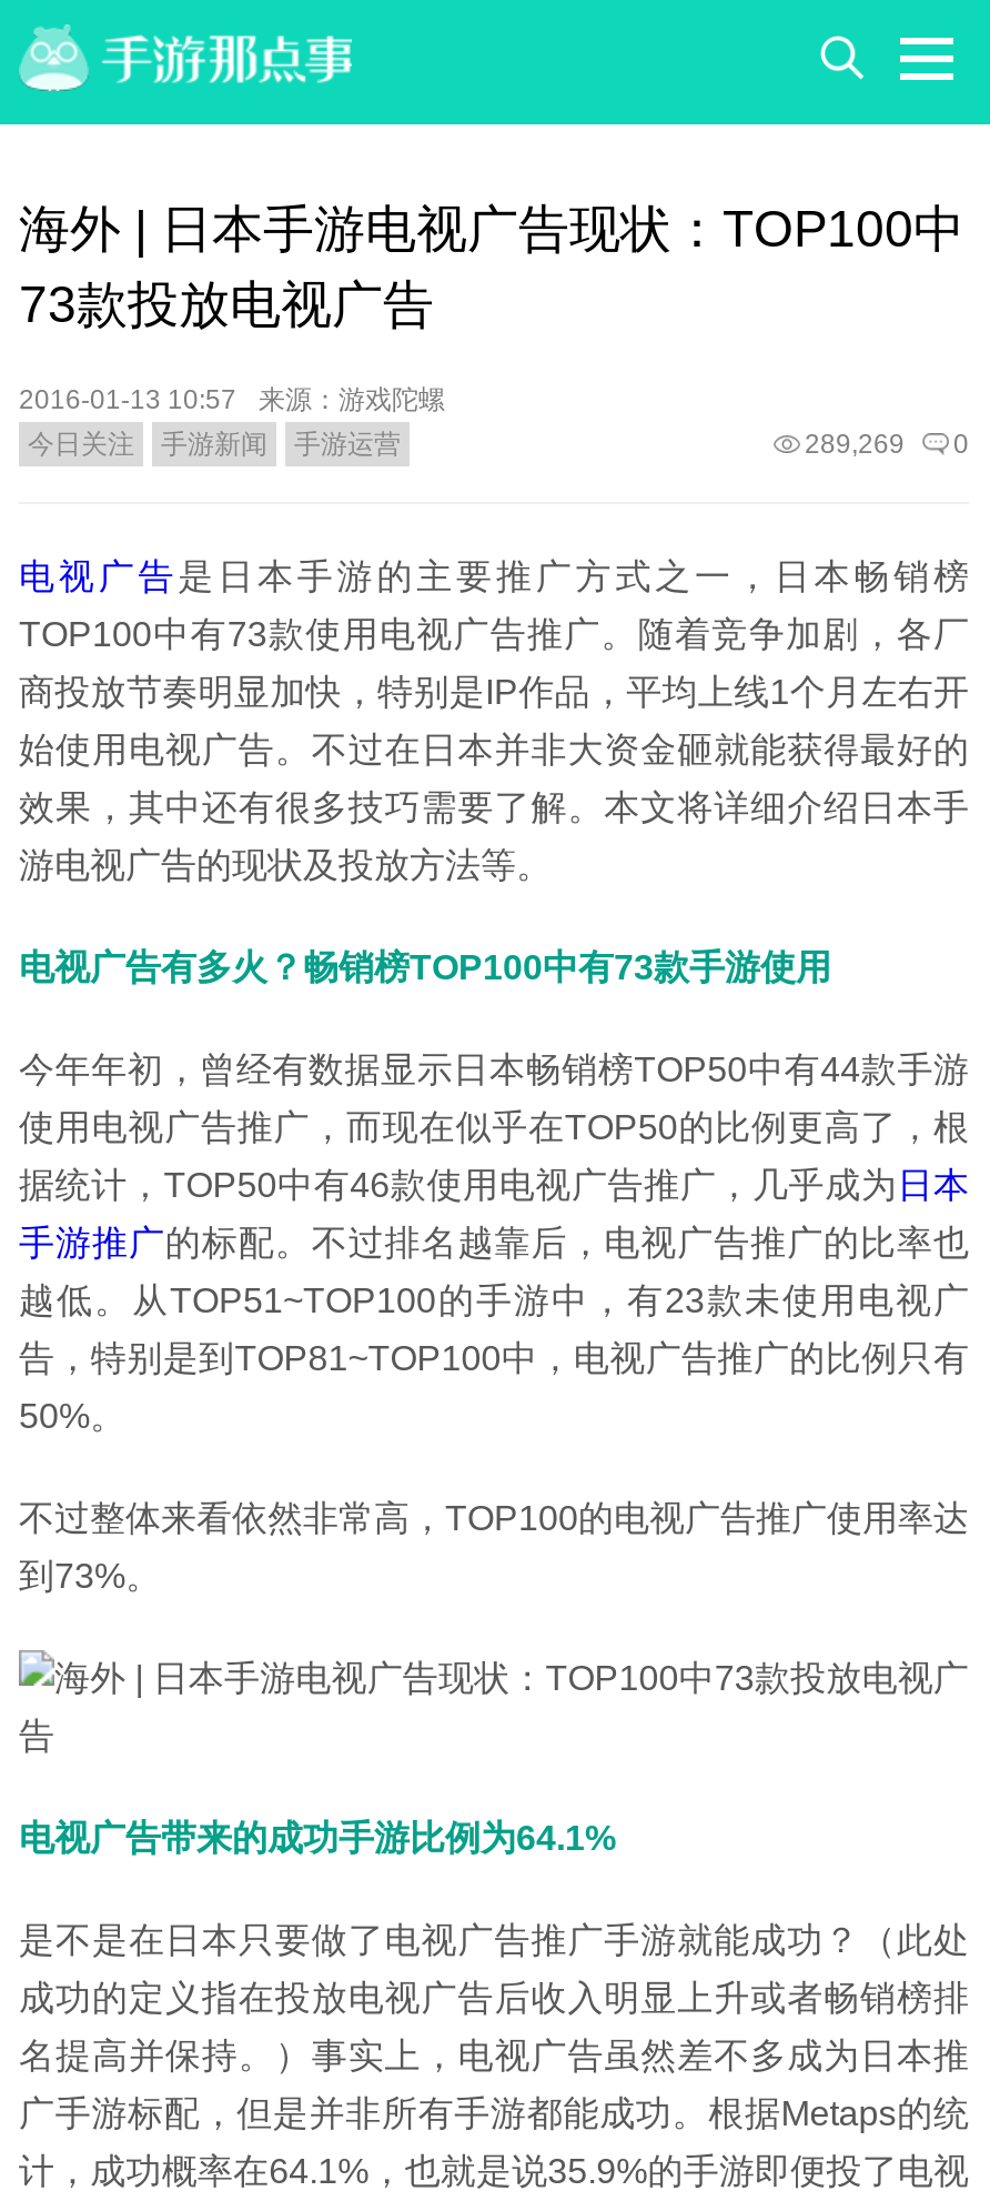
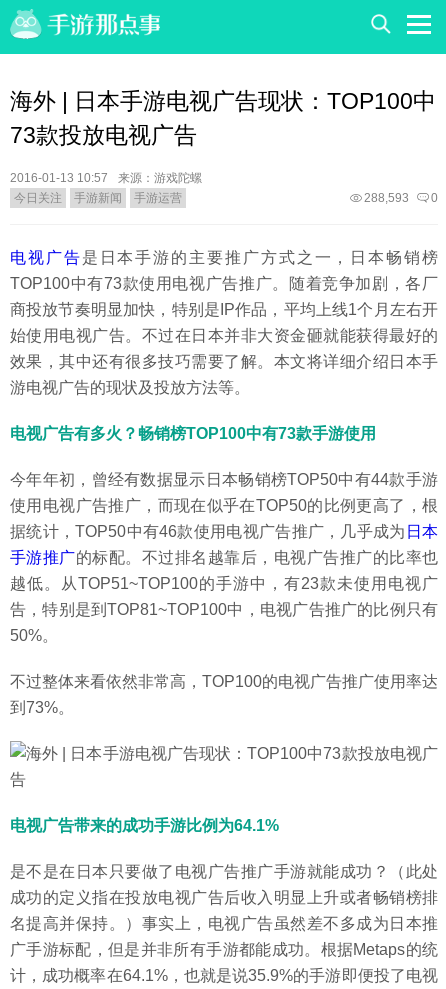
[805,429,969,460] 289,269 0 -> [364,191,438,205] 288,593 0

